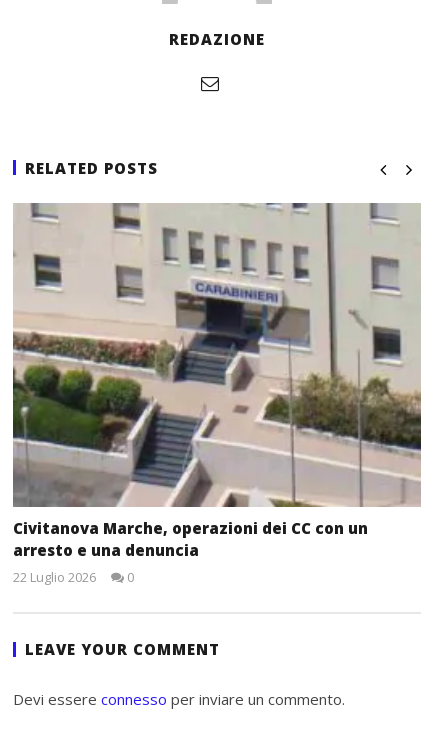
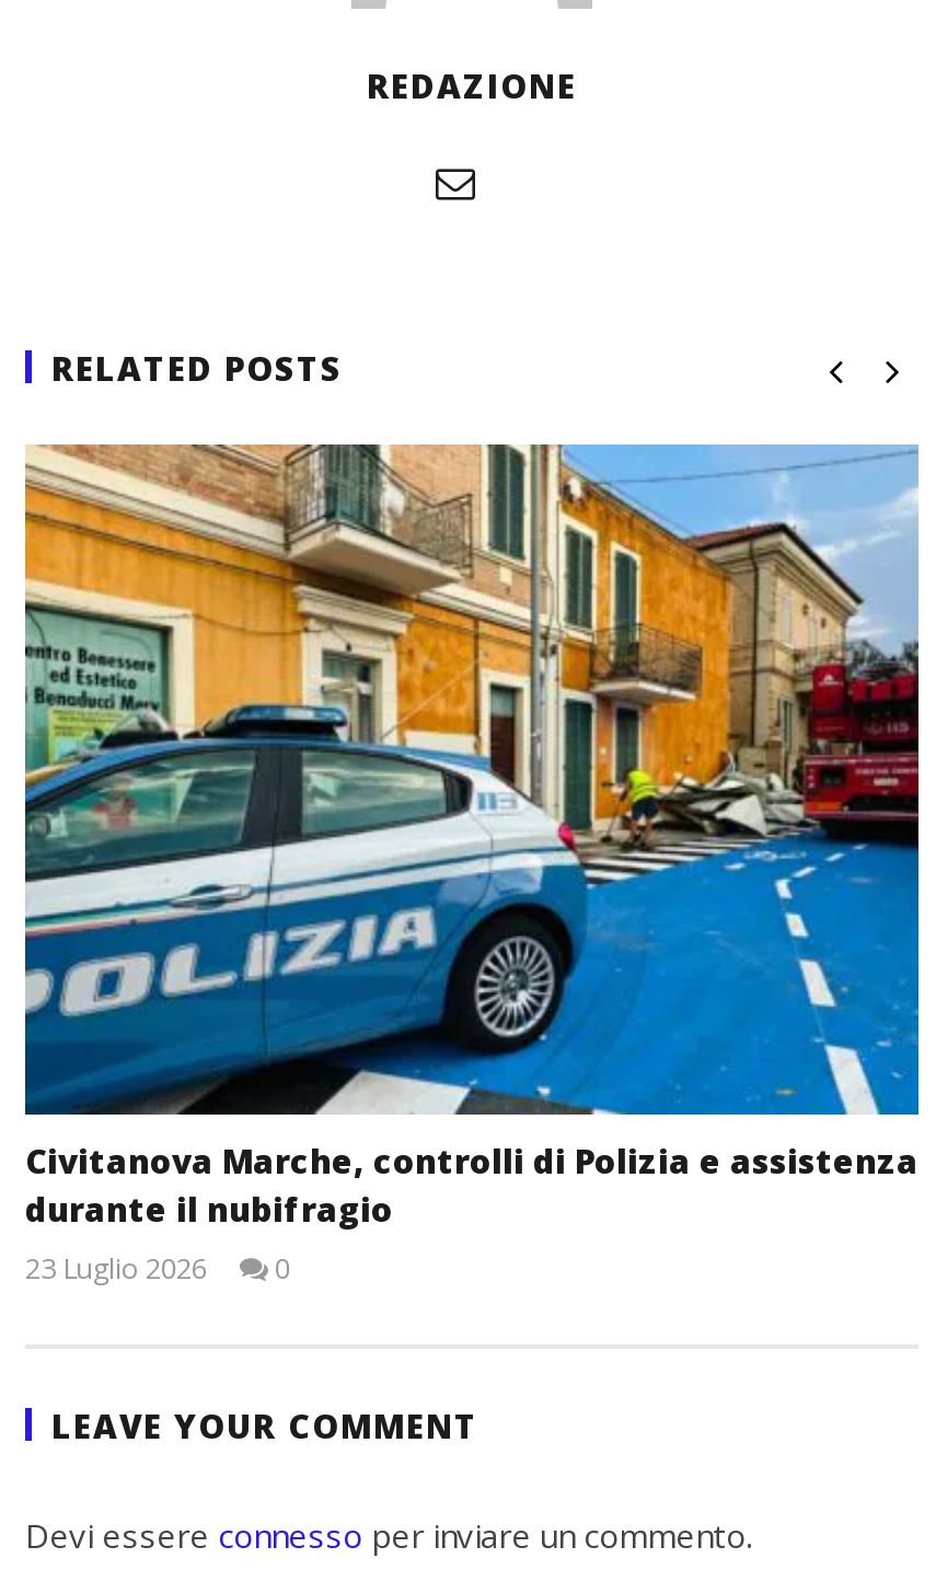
[12,202,422,586] [image] | Civitanova Marche, operazioni dei CC con un | arresto e una denuncia | 22 Luglio 2026 -> [23,442,921,1287] [image] | Civitanova Marche, controlli di Polizia e assistenza | durante il nubifragio | 23 Luglio 2026

